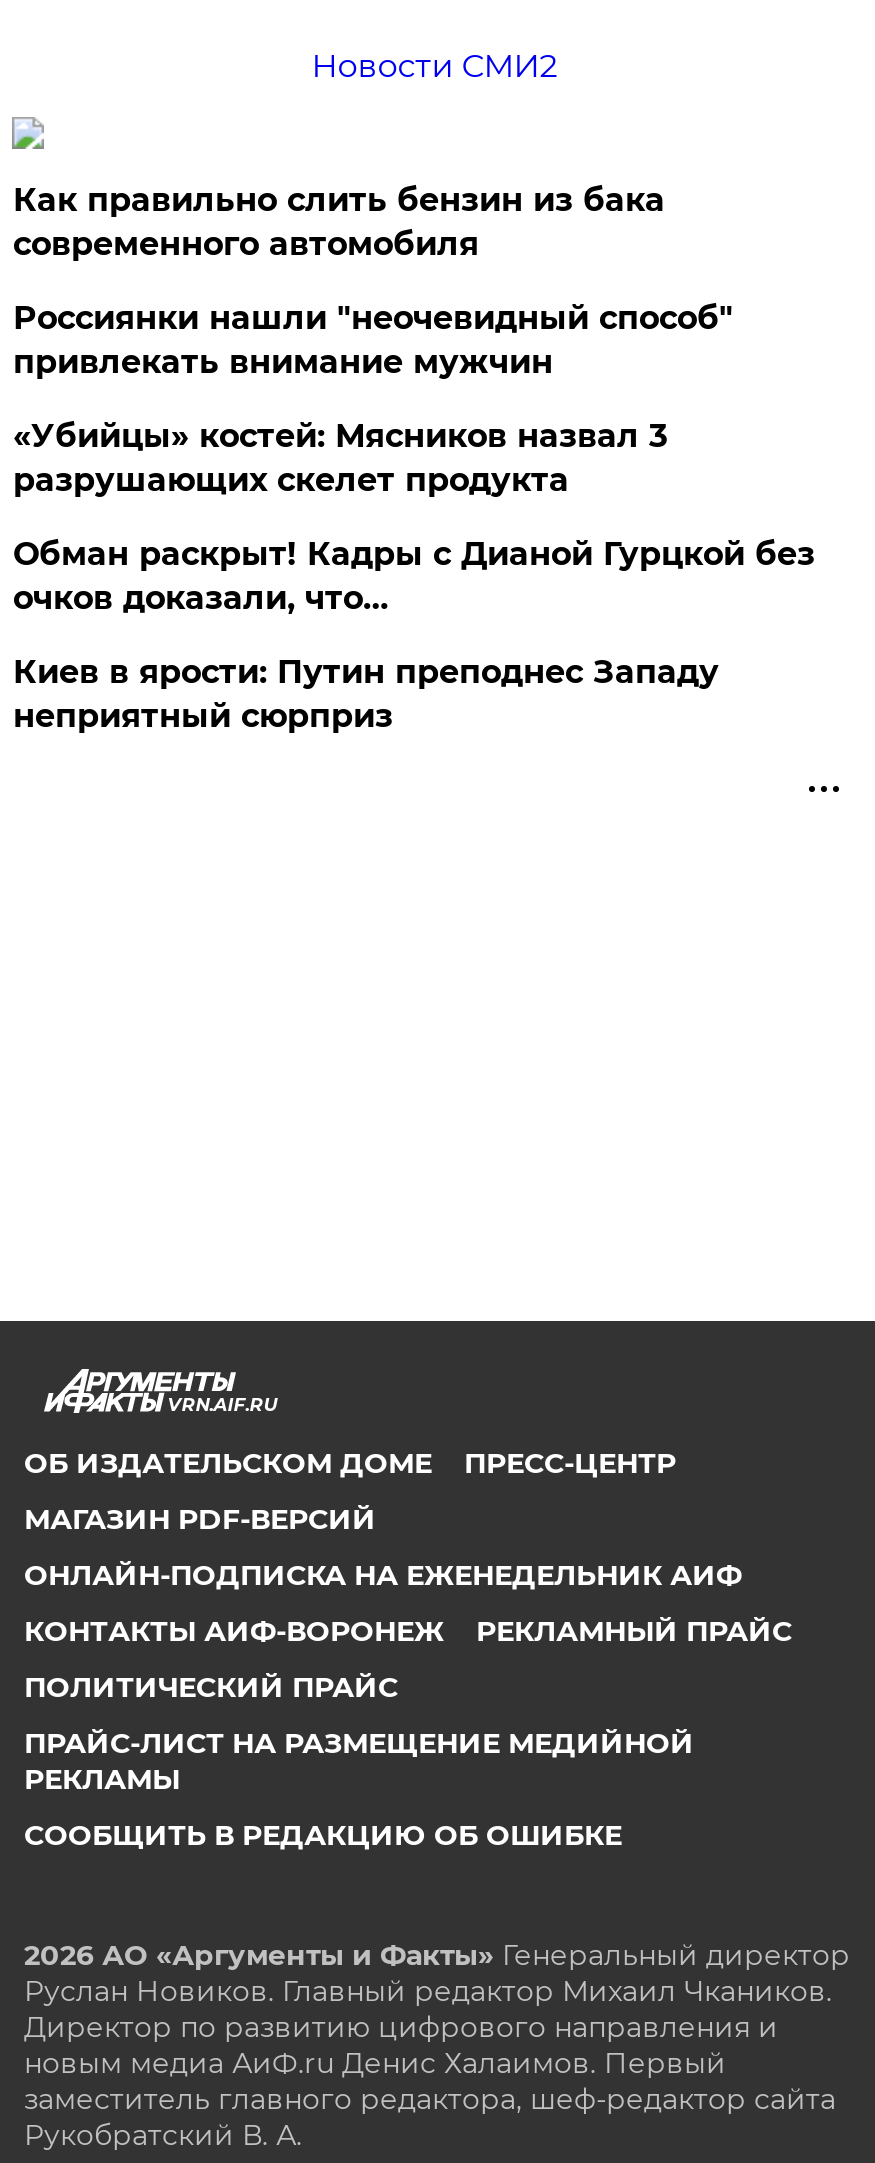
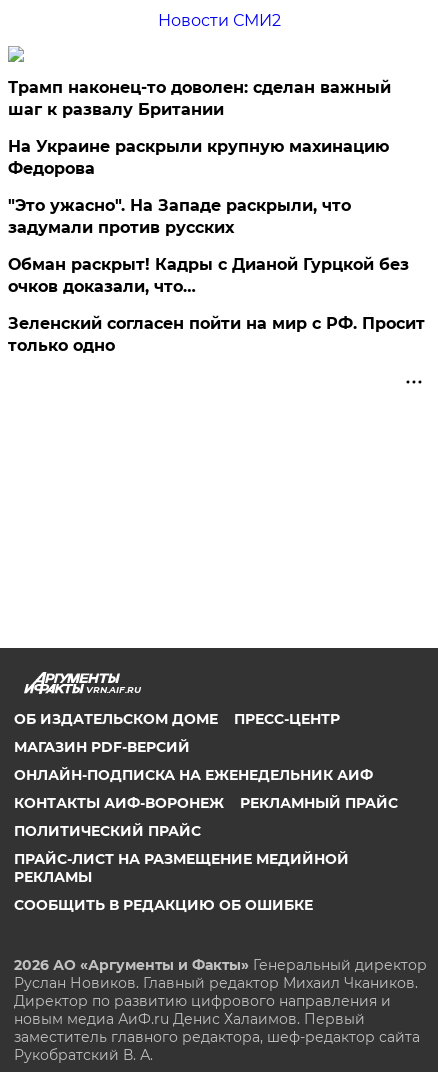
[13,181,665,263] Как правильно слить бензин из бака | современного автомобиля -> [8,78,391,119] Трамп наконец-то доволен: сделан важный | шаг к развалу Британии
[13,299,733,381] Россиянки нашли "неочевидный способ" | привлекать внимание мужчин -> [8,137,389,178] На Украине раскрыли крупную махинацию | Федорова
[13,417,667,499] «Убийцы» костей: Мясников назвал 3 | разрушающих скелет продукта -> [8,196,351,237] "Это ужасно". На Западе раскрыли, что | задумали против русских
[13,653,719,735] Киев в ярости: Путин преподнес Западу | неприятный сюрприз -> [8,314,425,355] Зеленский согласен пойти на мир с РФ. Просит | только одно

